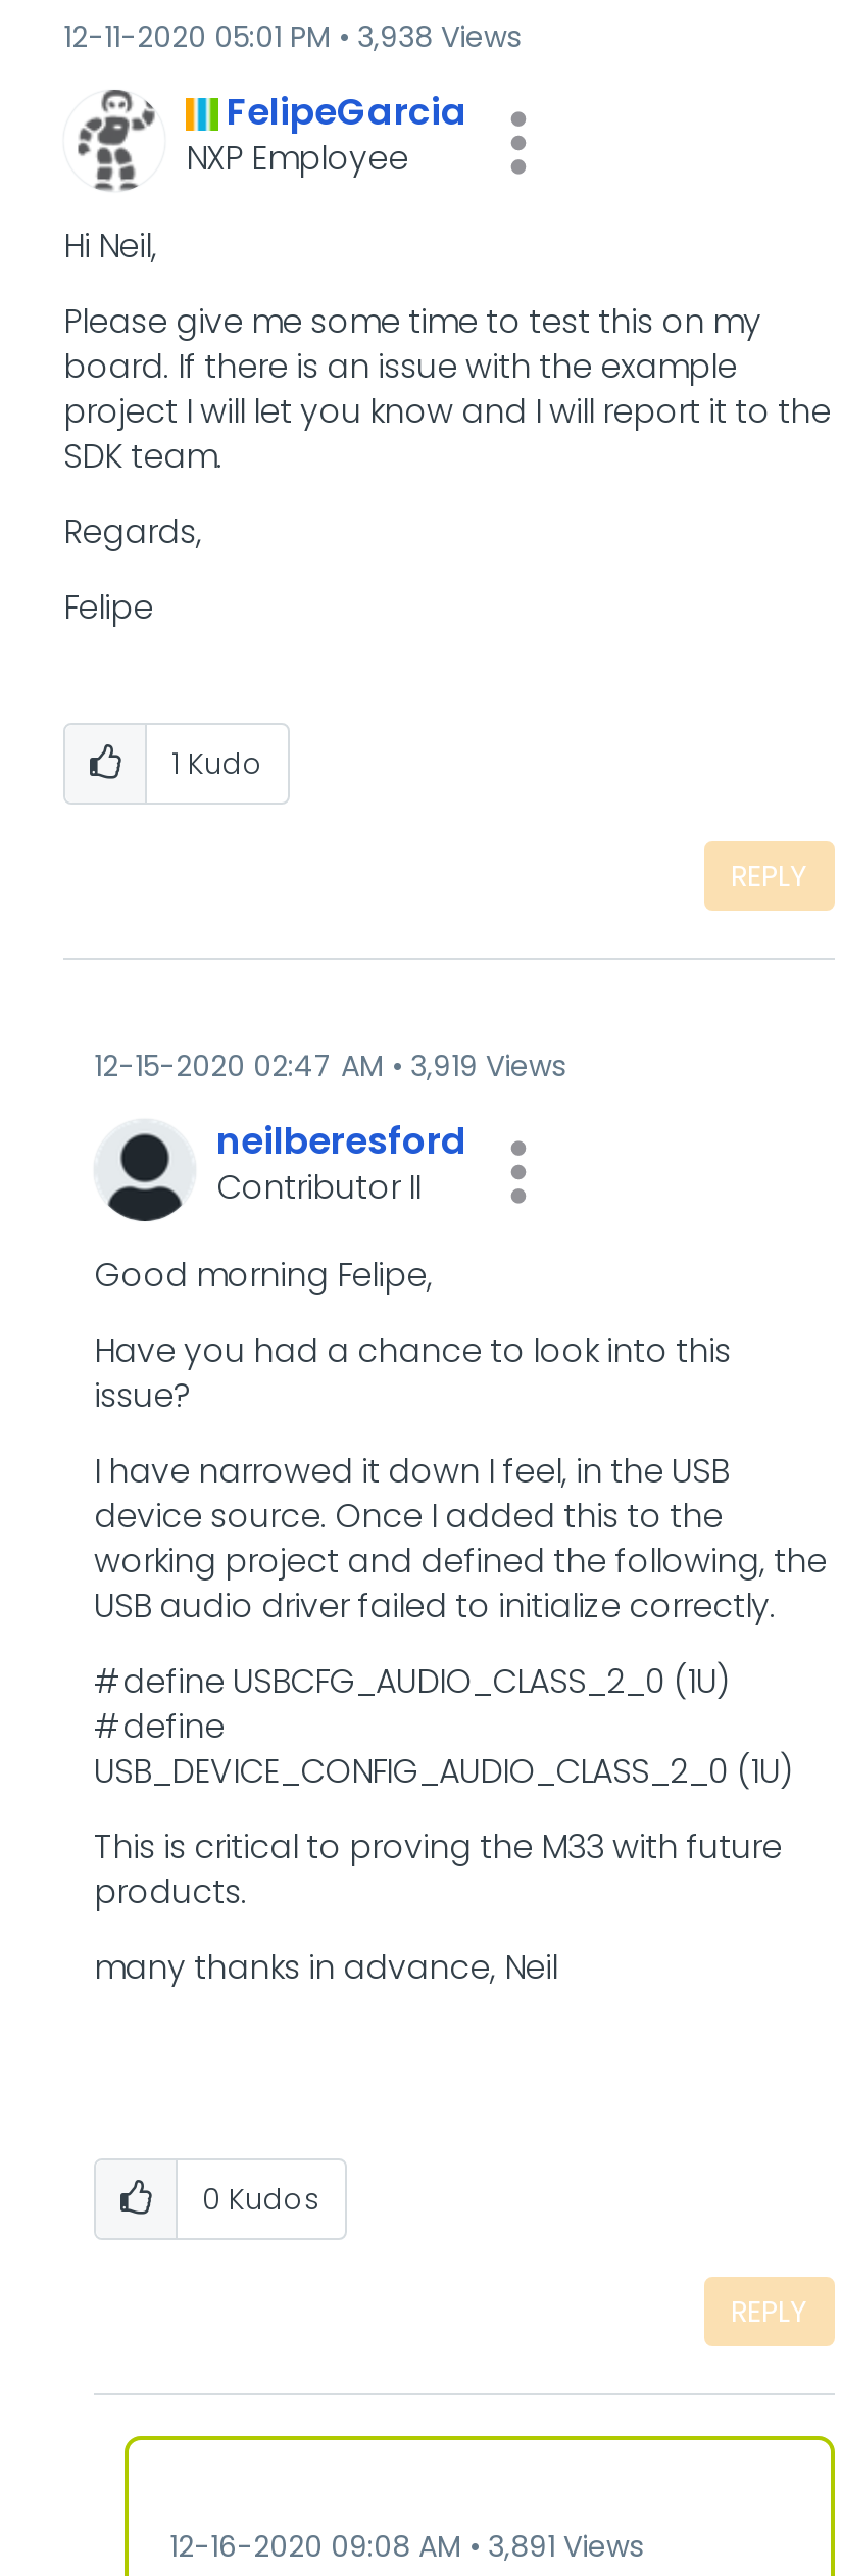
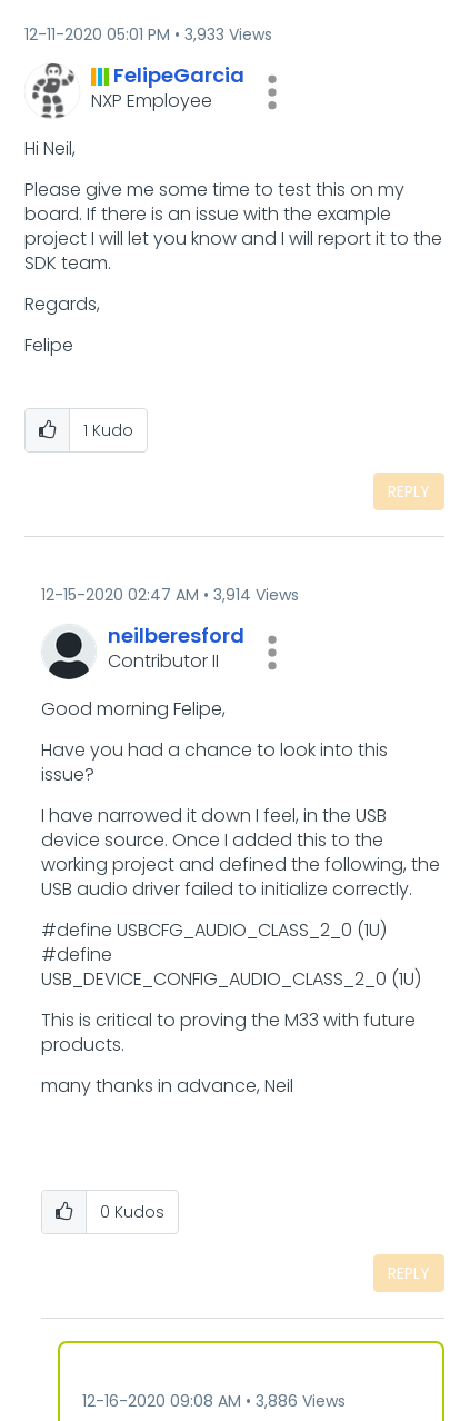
[63,16,521,57] 12-11-2020 05:01 PM 3,938 Views -> [24,23,272,45] 12-11-2020 05:01 PM 3,933 Views
[94,1045,565,1086] 12-15-2020 02:47 AM 3,919 Views -> [41,584,299,606] 12-15-2020 02:47 AM 3,914 Views
[169,2526,643,2566] 12-16-2020 09:08 AM 3,891 Views -> [82,1390,346,1412] 12-16-2020 09:08 AM 3,886 Views

